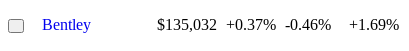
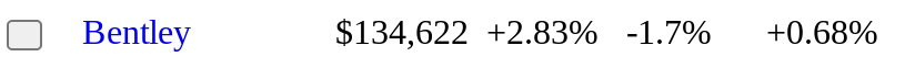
[157,16,399,33] $135,032 +0.37% -0.46% | +1.69% -> [335,12,877,50] $134,622 +2.83% | -1.7% | +0.68%

